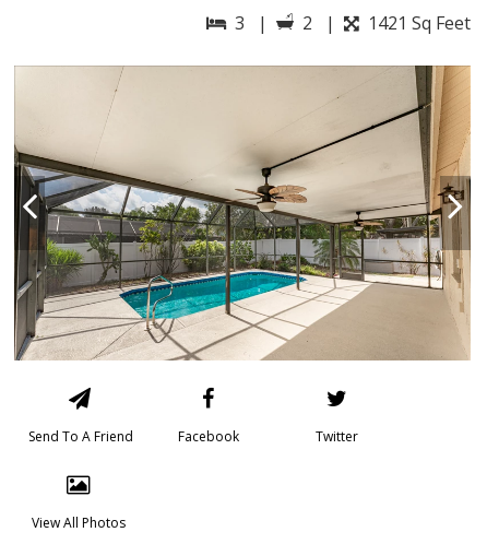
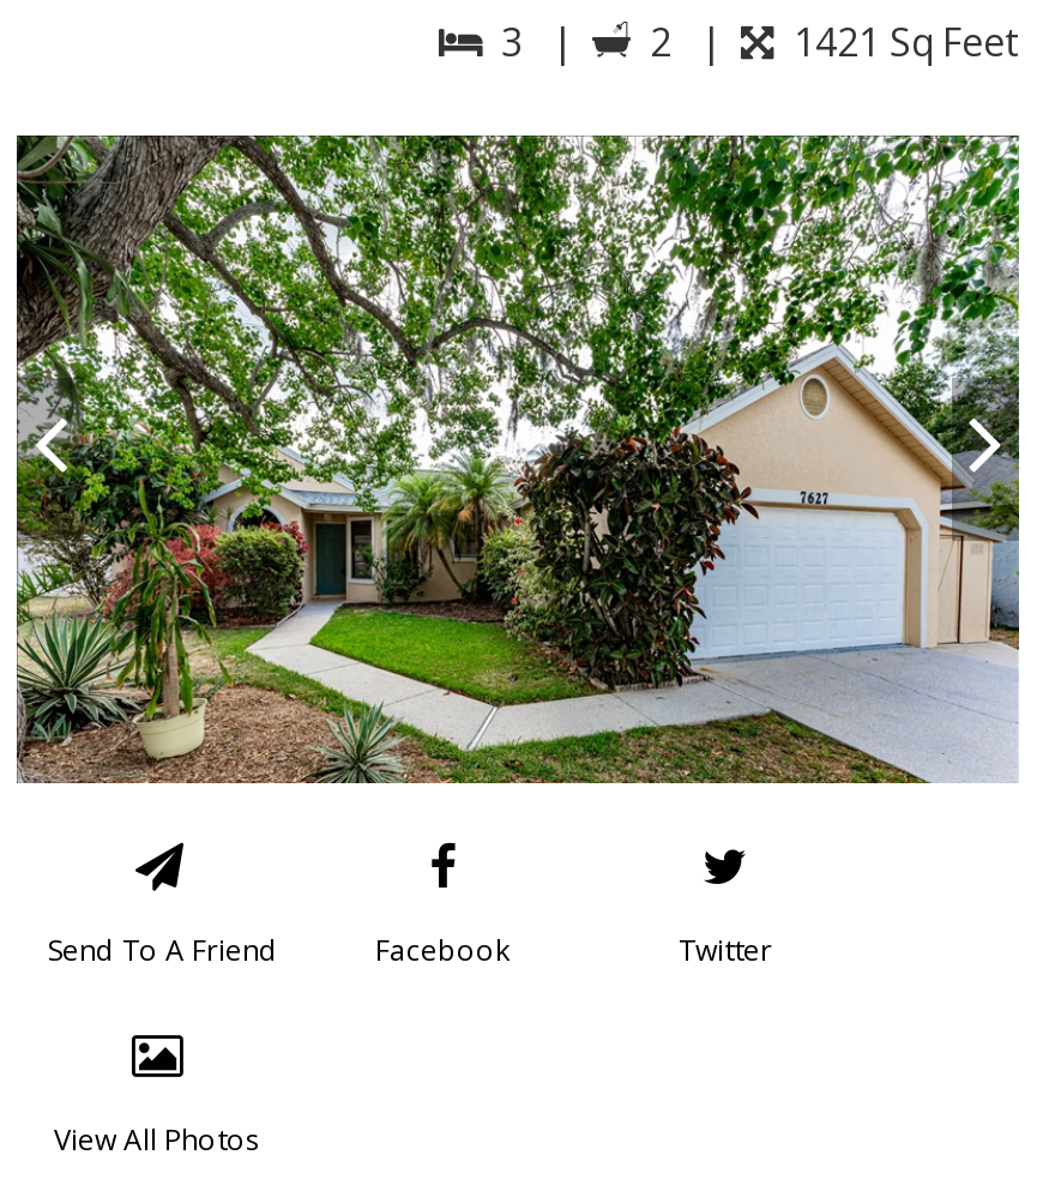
[13,64,471,360] [image] -> [14,133,1021,786] [image]

